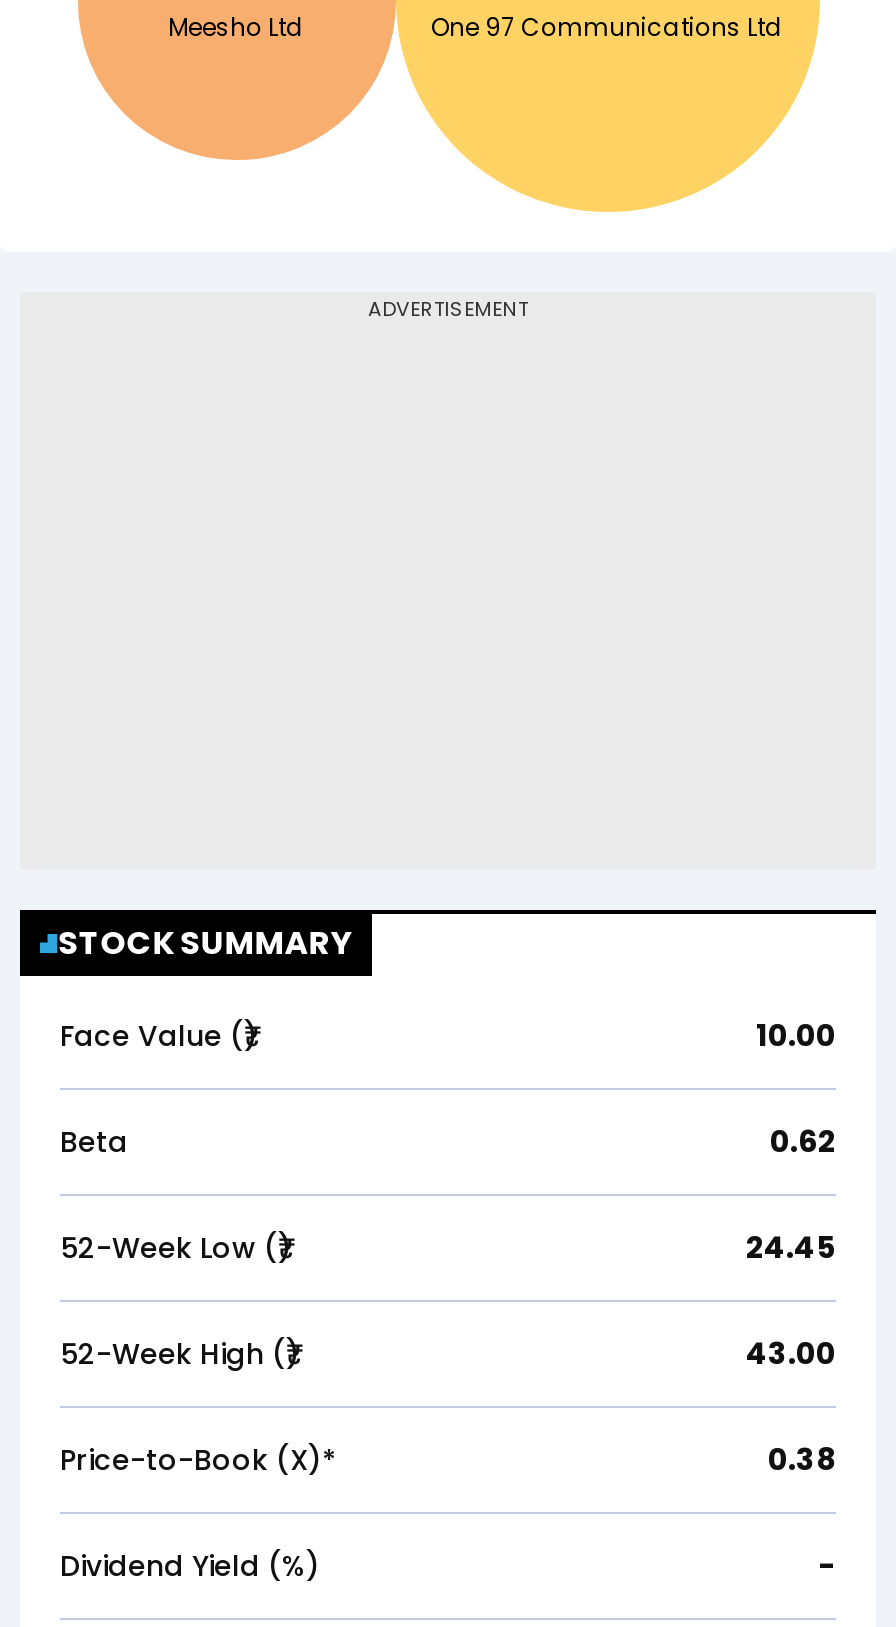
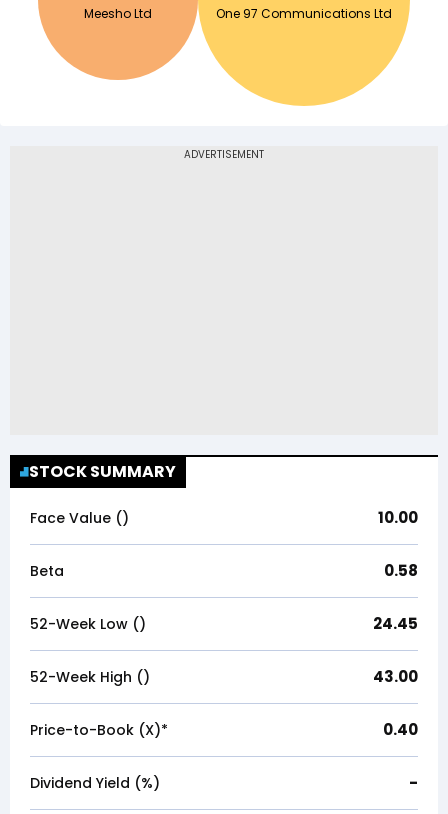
[770,1120,836,1162] 0.62 -> [384,560,418,581] 0.58
[768,1438,836,1480] 0.38 -> [383,719,418,740] 0.40

